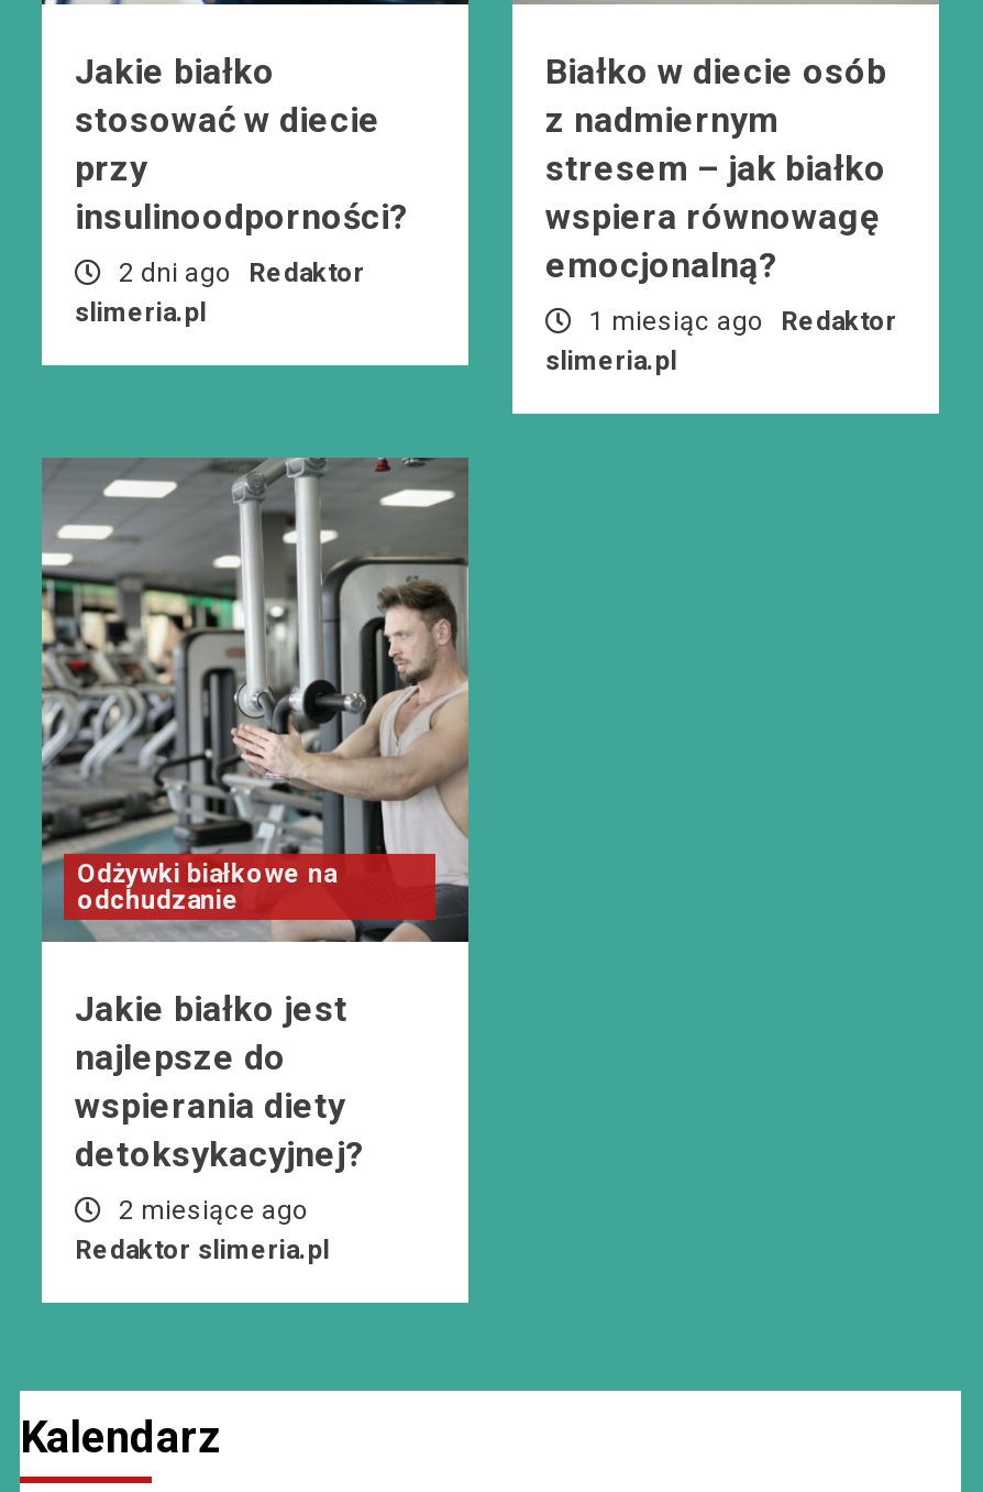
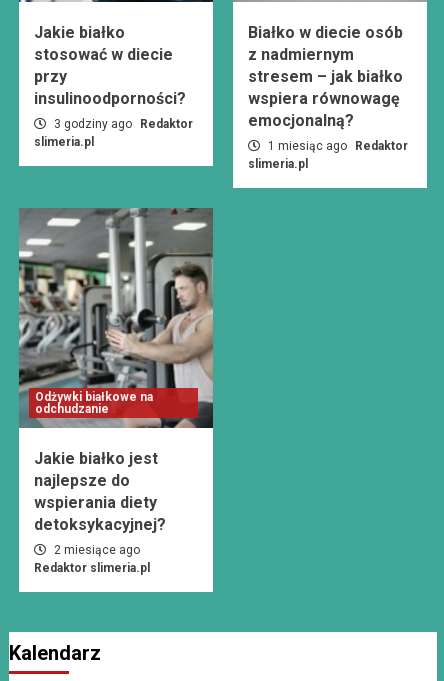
[112,258,365,289] 2 dni ago Redaktor -> [51,117,193,131] 3 godziny ago Redaktor

